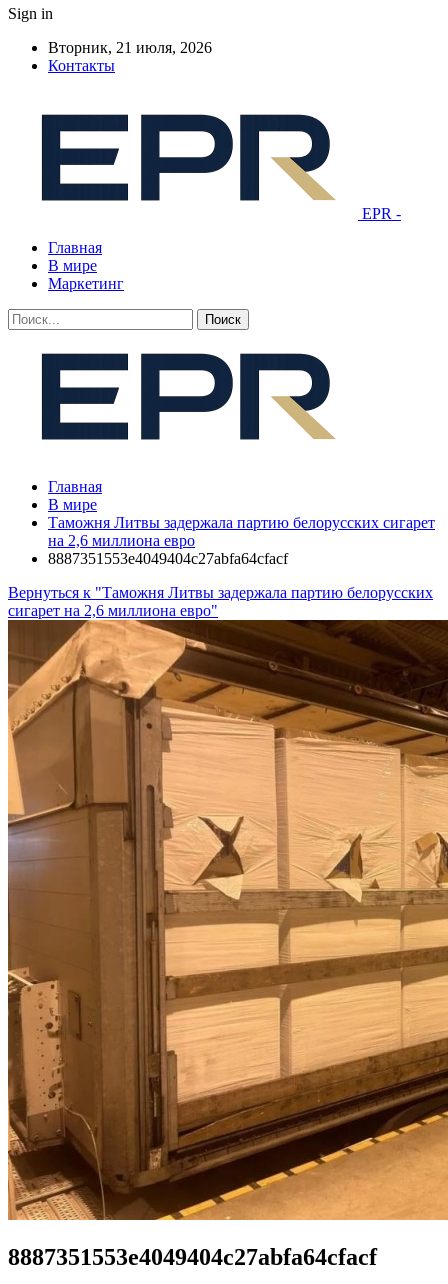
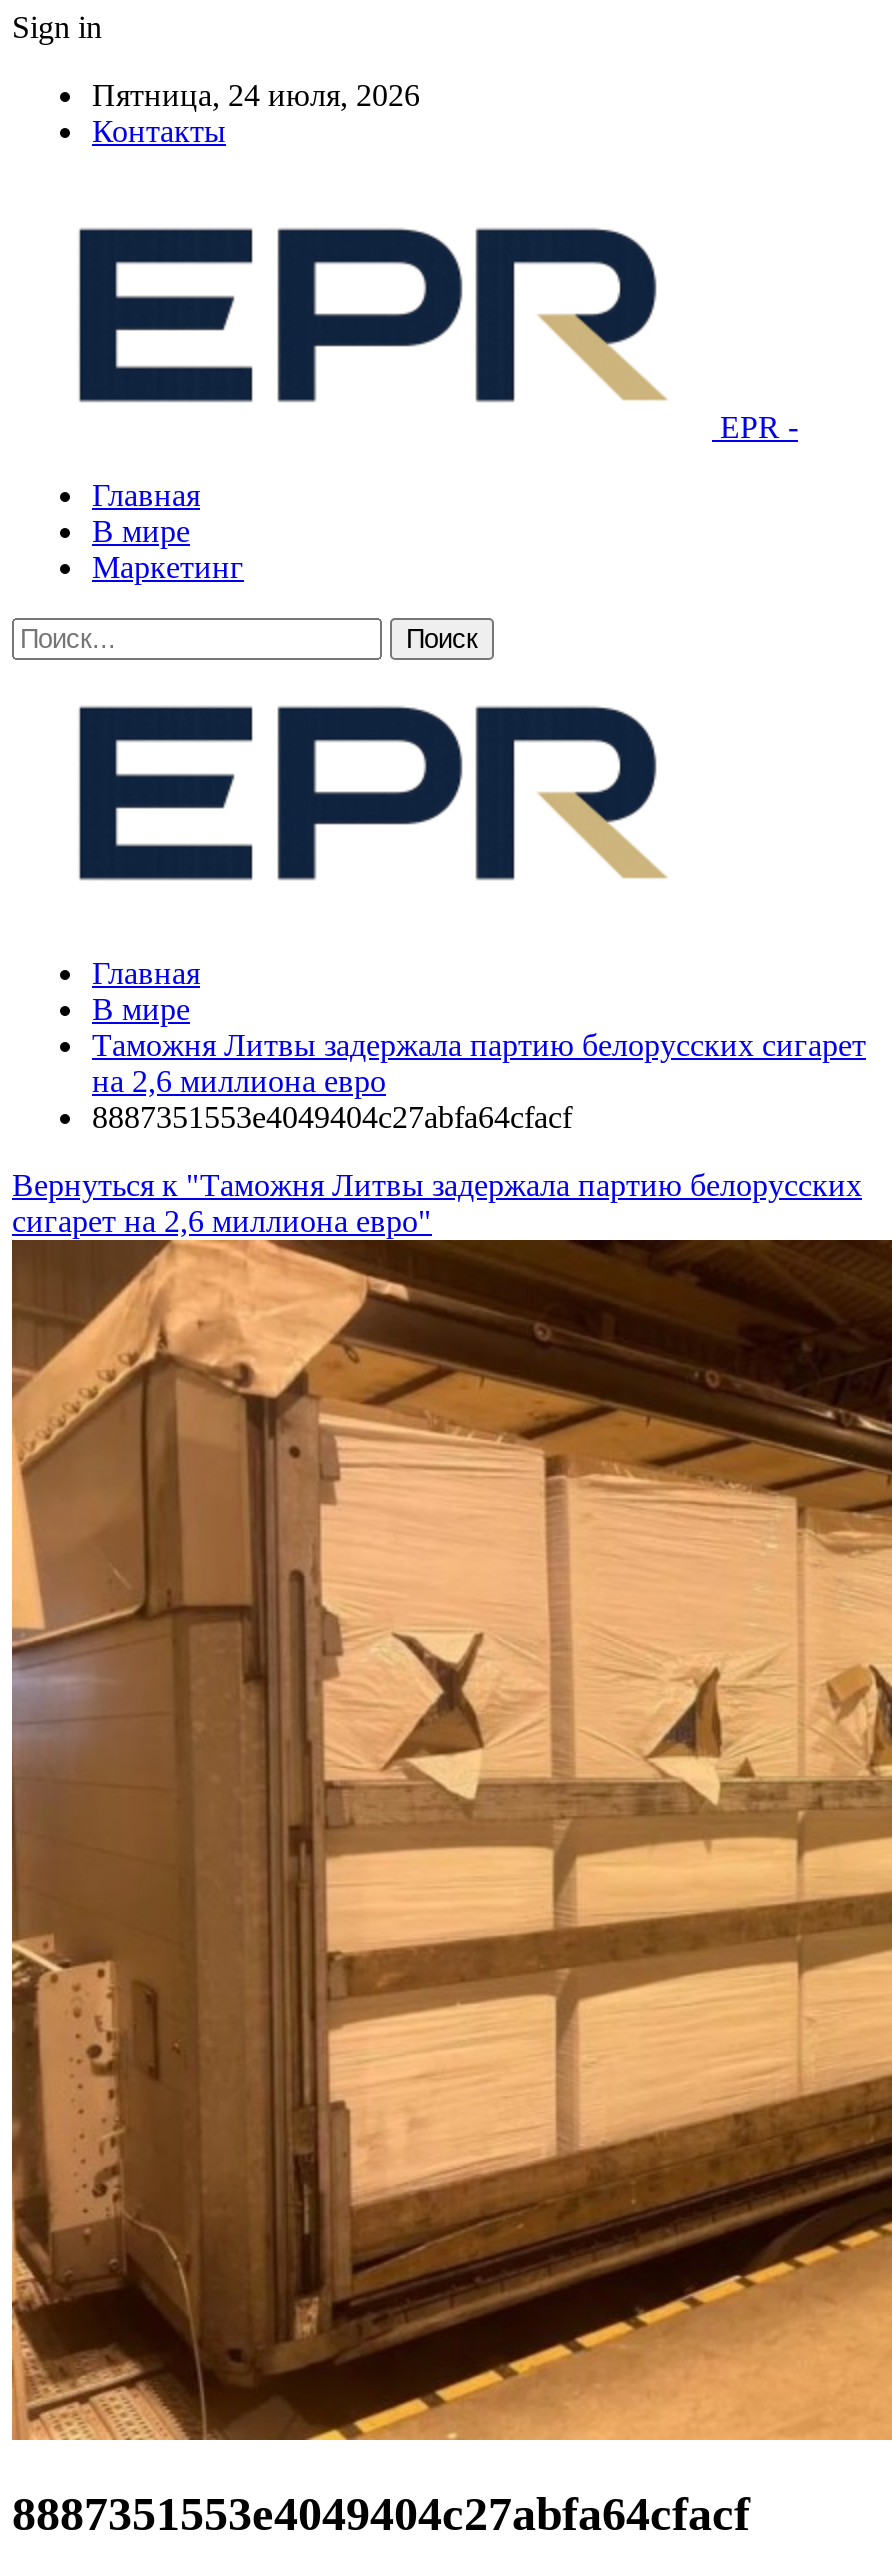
[48,39,212,56] Вторник, 21 июля, 2026 -> [92,78,420,112] Пятница, 24 июля, 2026

